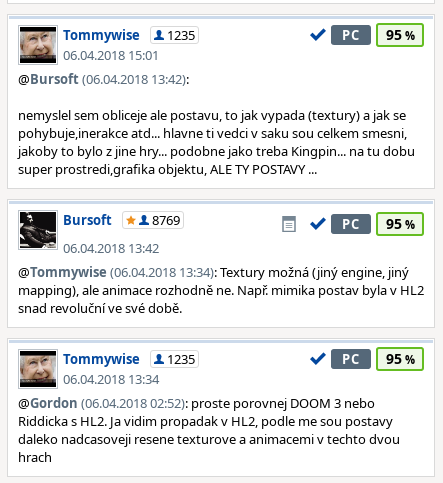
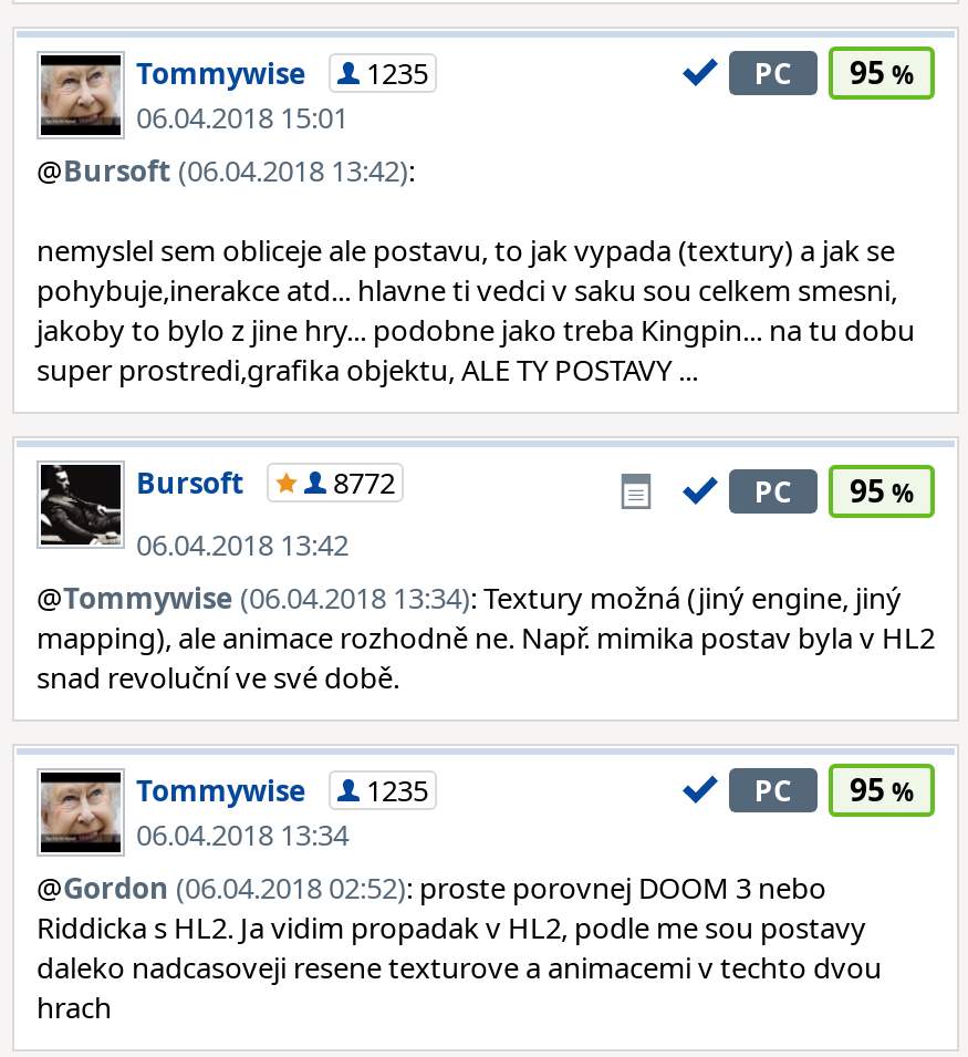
[152,211,180,229] 8769 -> [333,463,395,502] 8772

